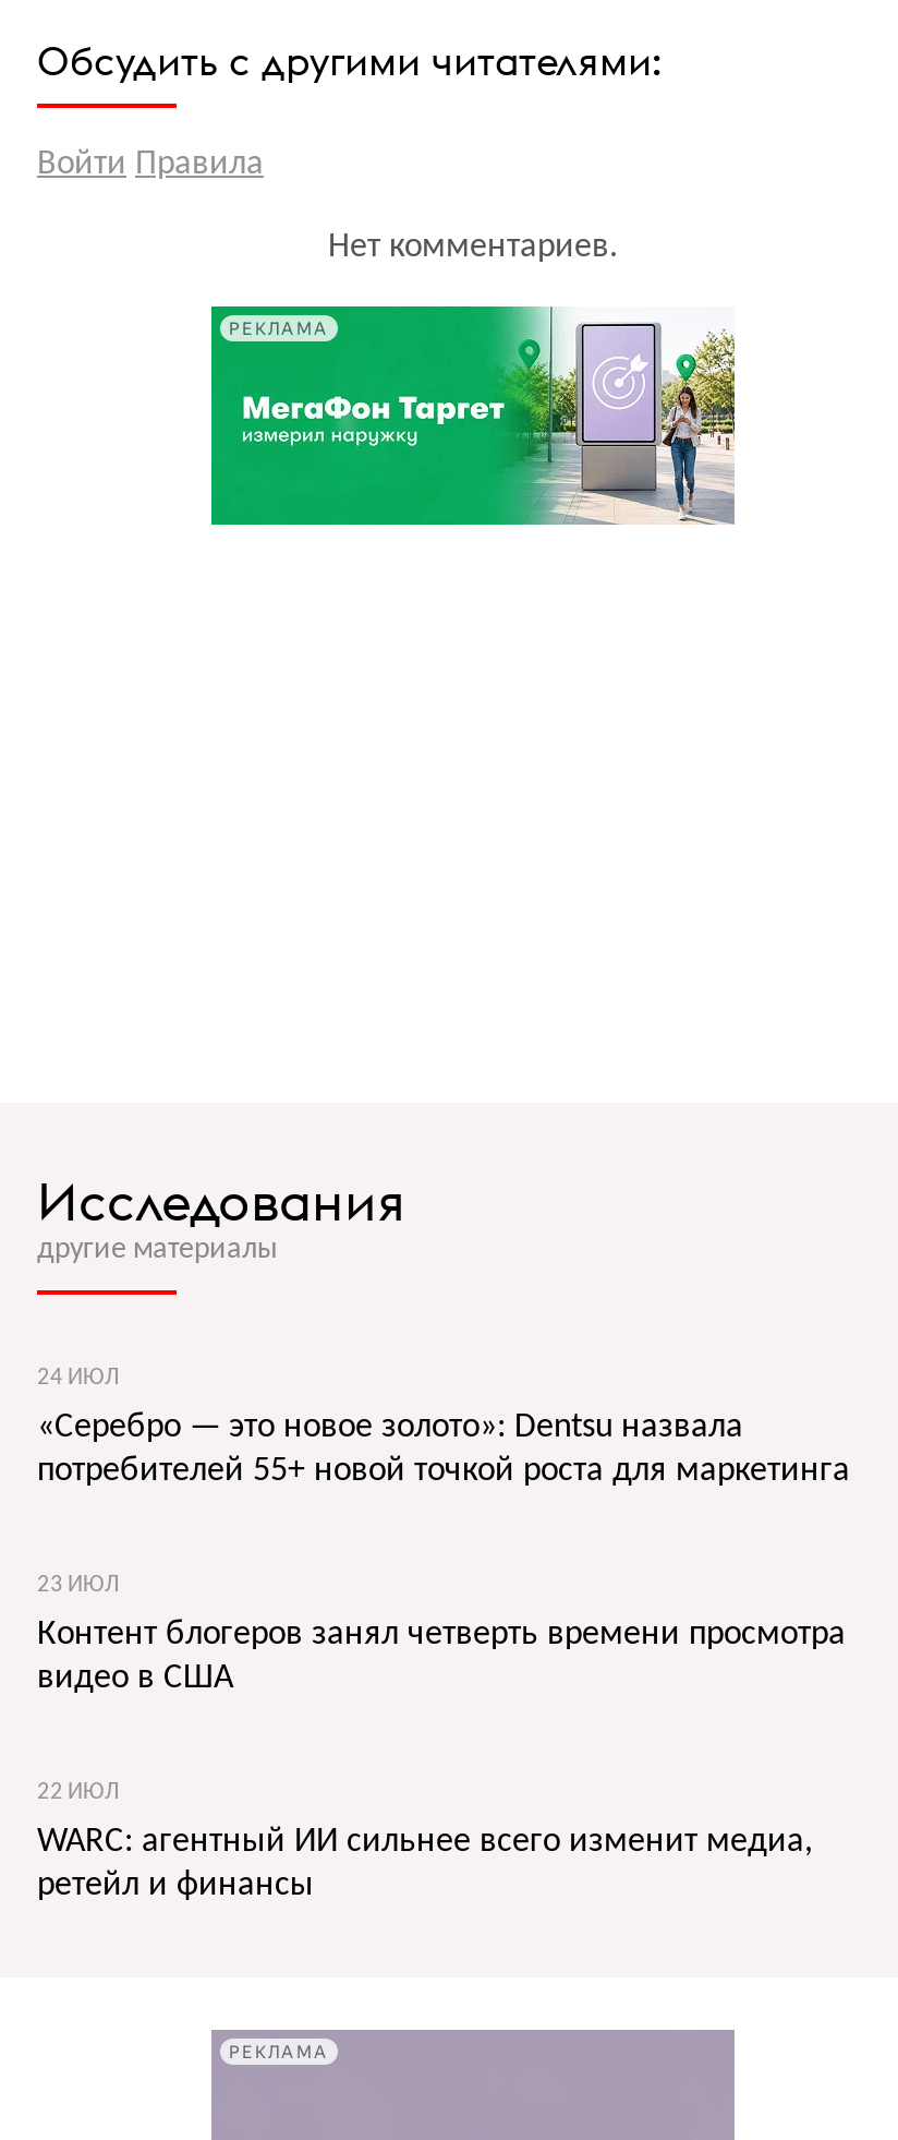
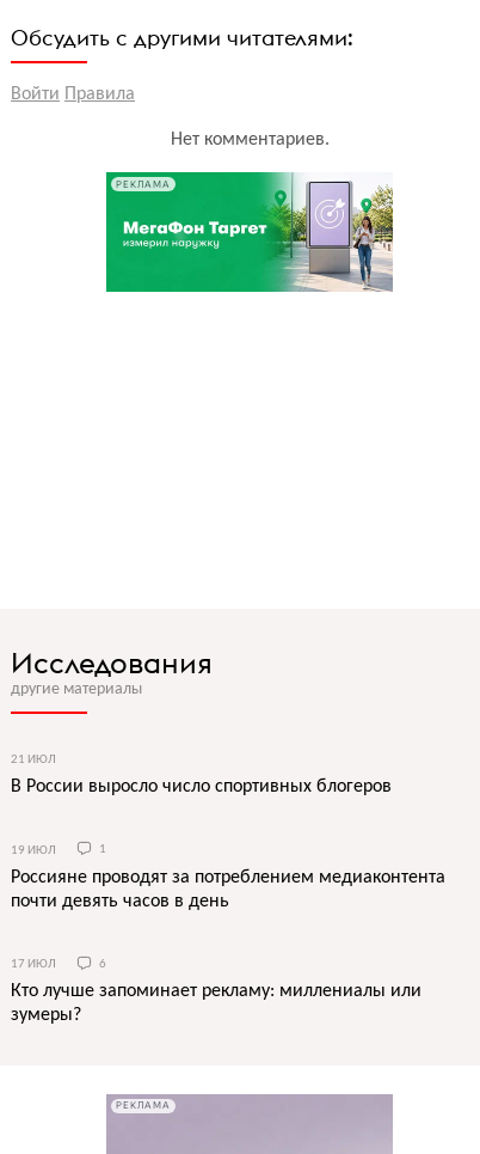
[37,1368,120,1392] 24 ИЮЛ -> [11,754,56,767] 21 ИЮЛ
[37,1411,850,1490] «Серебро — это новое золото»: Dentsu назвала | потребителей 55+ новой точкой роста для маркетинга -> [11,778,392,797] В России выросло число спортивных блогеров
[37,1575,120,1599] 23 ИЮЛ -> [11,844,106,857] 19 ИЮЛ | 1
[37,1618,846,1697] Контент блогеров занял четверть времени просмотра | видео в США -> [11,868,445,911] Россияне проводят за потреблением медиаконтента | почти девять часов в день
[37,1782,120,1806] 22 ИЮЛ -> [11,957,106,971] 17 ИЮЛ | 6
[37,1826,813,1904] WARC: агентный ИИ сильнее всего изменит медиа, | ретейл и финансы -> [11,981,421,1024] Кто лучше запоминает рекламу: миллениалы или | зумеры?

